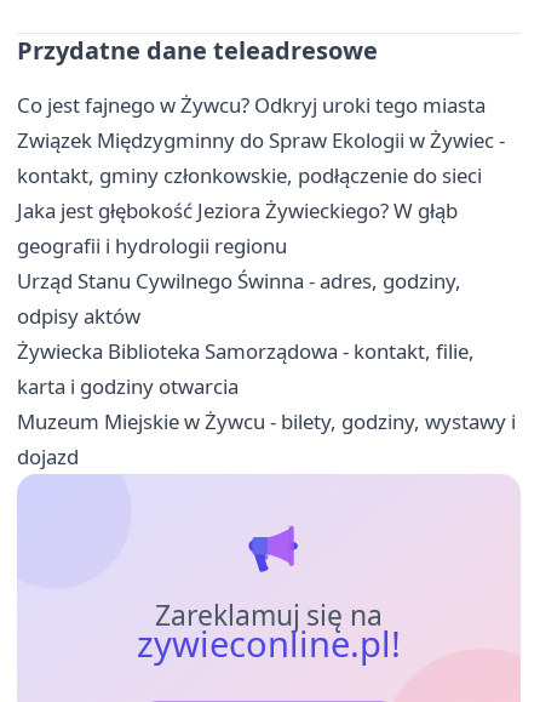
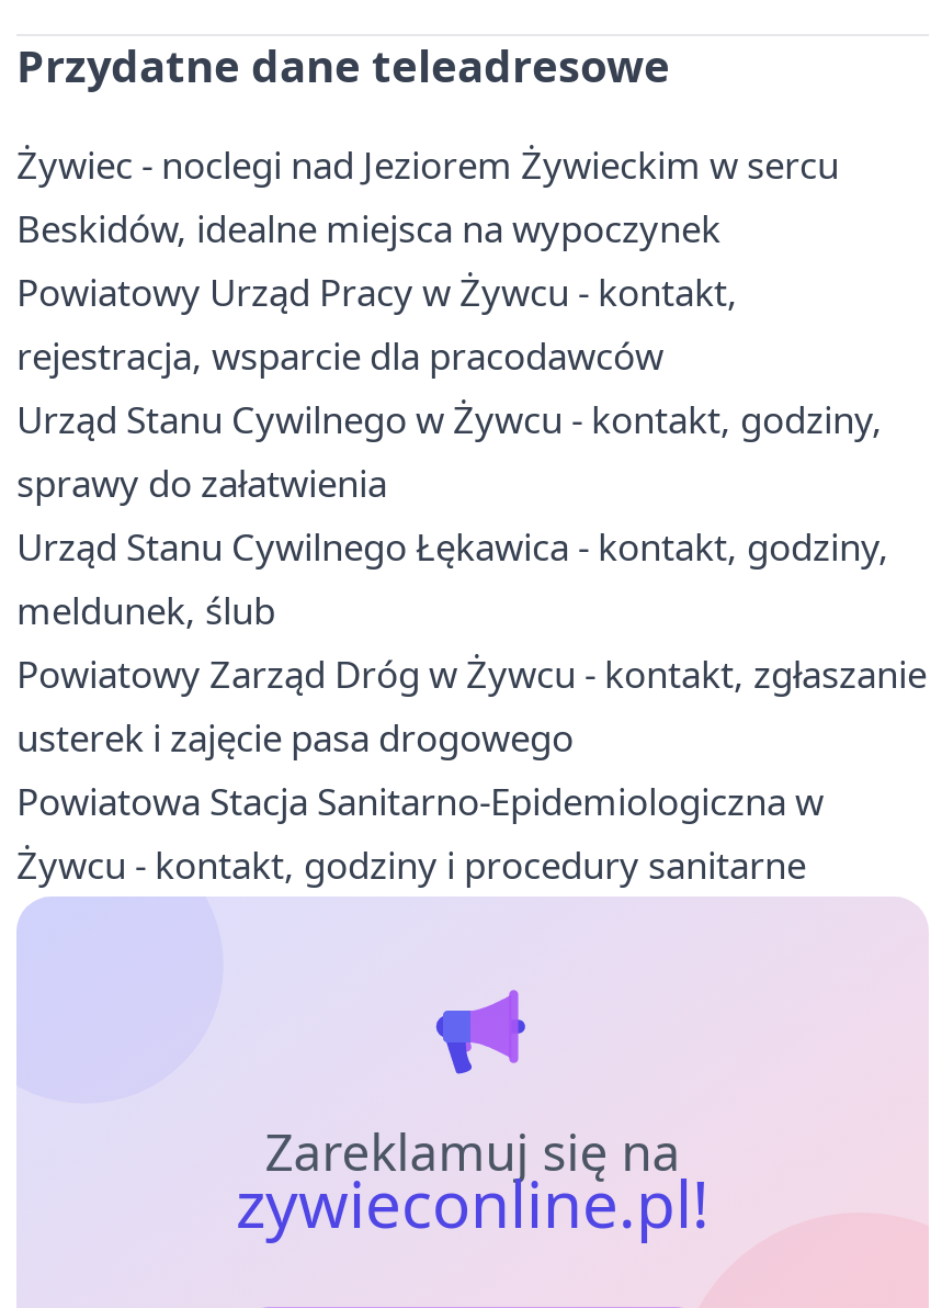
[17,90,516,470] Co jest fajnego w Żywcu? Odkryj uroki tego miasta | Związek Międzygminny do Spraw Ekologii w Żywiec - | kontakt, gminy członkowskie, podłączenie do sieci | Jaka jest głębokość Jeziora Żywieckiego? W głąb | geografii i hydrologii regionu | Urząd Stanu Cywilnego Świnna - adres, godziny, | odpisy aktów | Żywiecka Biblioteka Samorządowa - kontakt, filie, | karta i godziny otwarcia | Muzeum Miejskie w Żywcu - bilety, godziny, wystawy i | dojazd -> [16,138,927,889] Żywiec - noclegi nad Jeziorem Żywieckim w sercu | Beskidów, idealne miejsca na wypoczynek | Powiatowy Urząd Pracy w Żywcu - kontakt, | rejestracja, wsparcie dla pracodawców | Urząd Stanu Cywilnego w Żywcu - kontakt, godziny, | sprawy do załatwienia | Urząd Stanu Cywilnego Łękawica - kontakt, godziny, | meldunek, ślub | Powiatowy Zarząd Dróg w Żywcu - kontakt, zgłaszanie | usterek i zajęcie pasa drogowego | Powiatowa Stacja Sanitarno-Epidemiologiczna w | Żywcu - kontakt, godziny i procedury sanitarne

